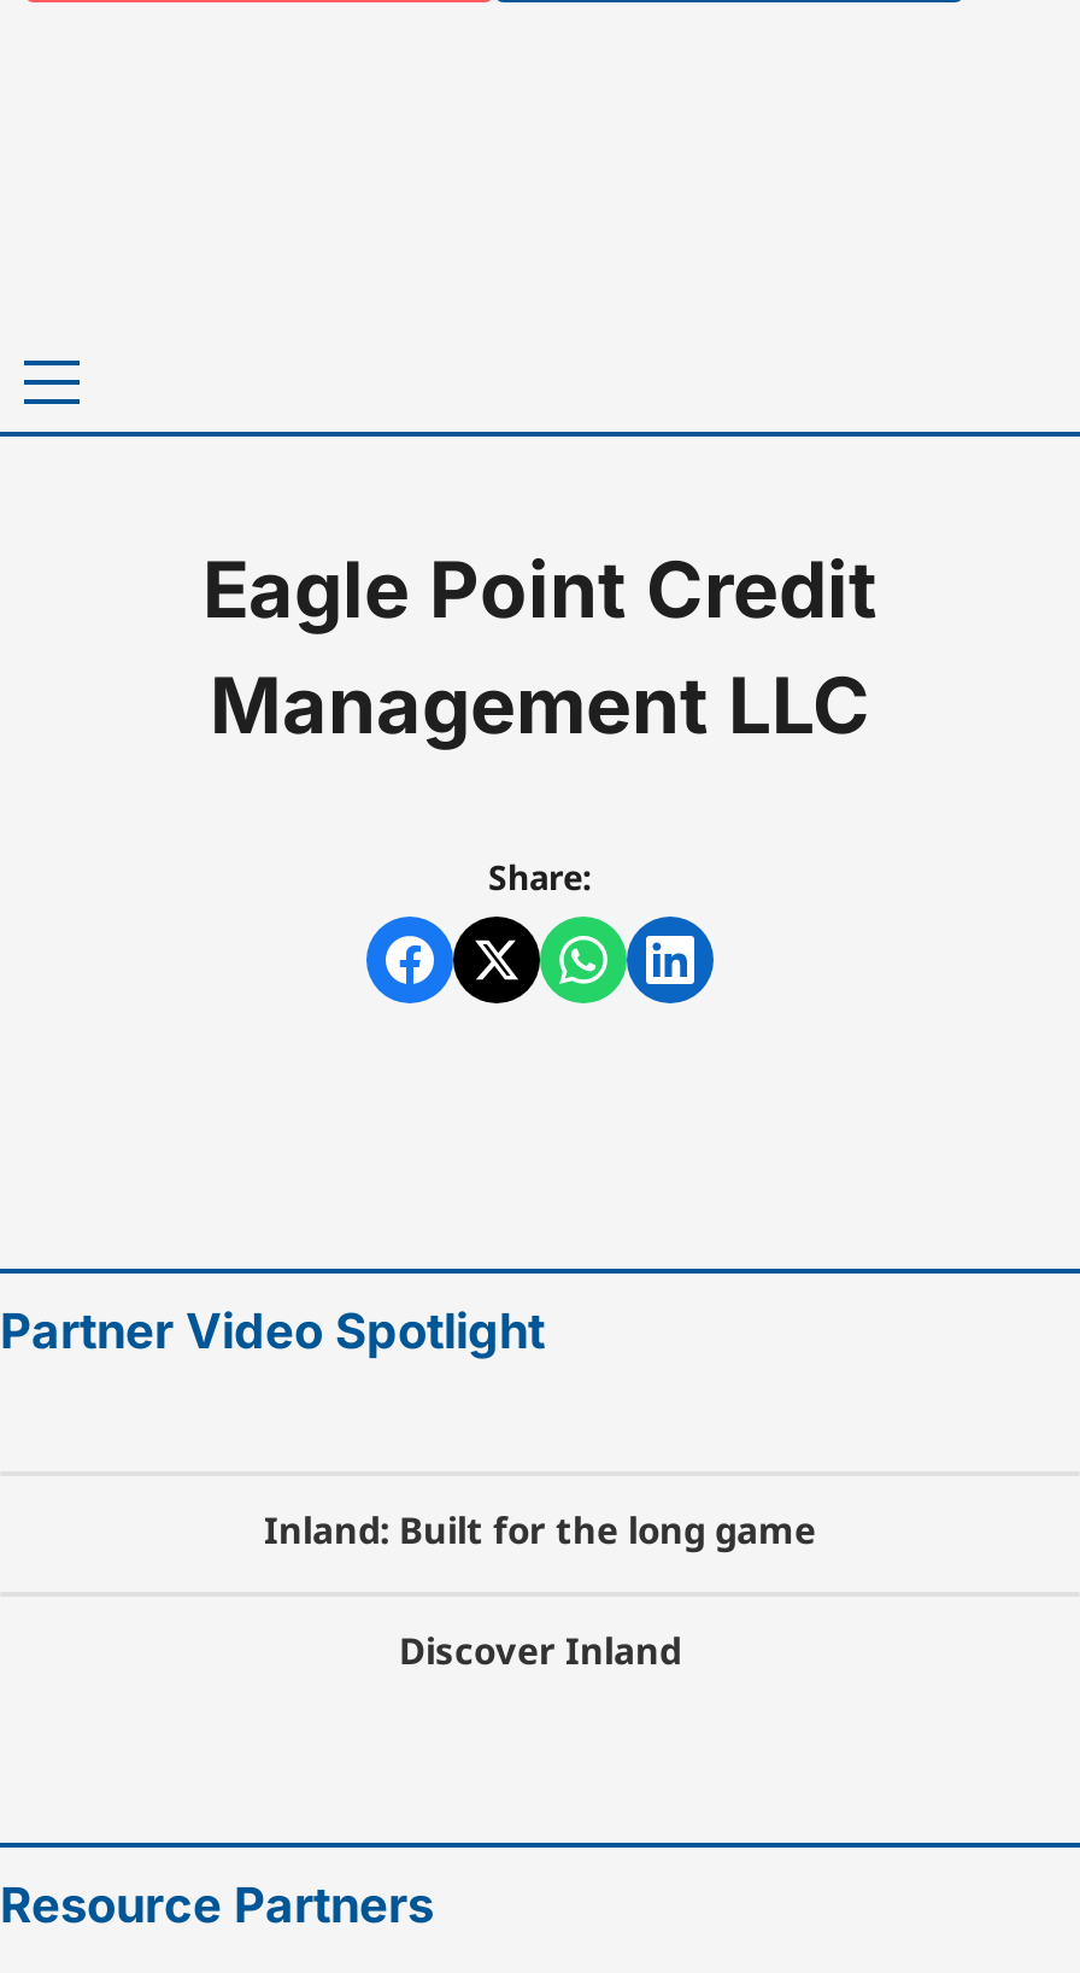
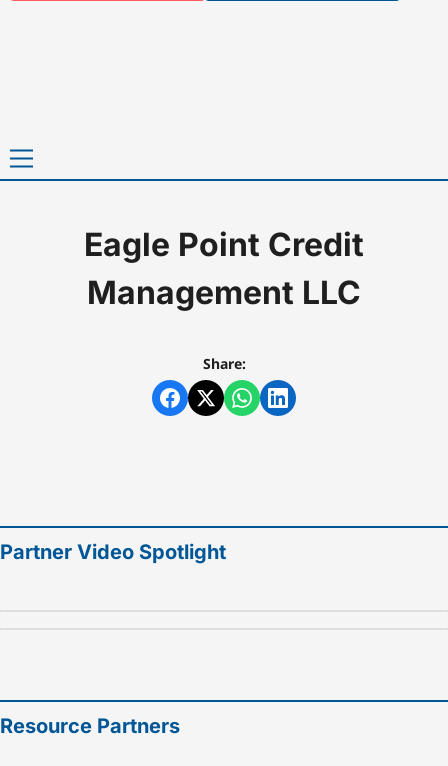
[264,1505,816,1674] Inland: Built for the long game | Discover Inland -> none

